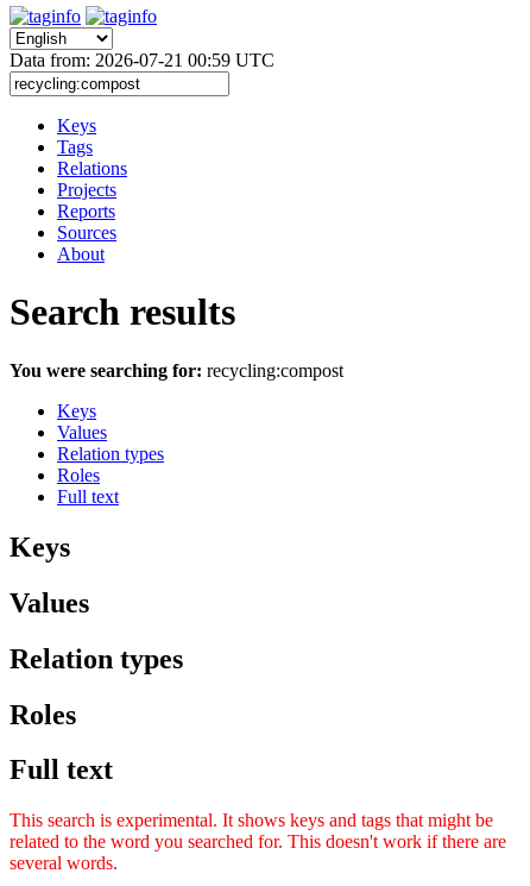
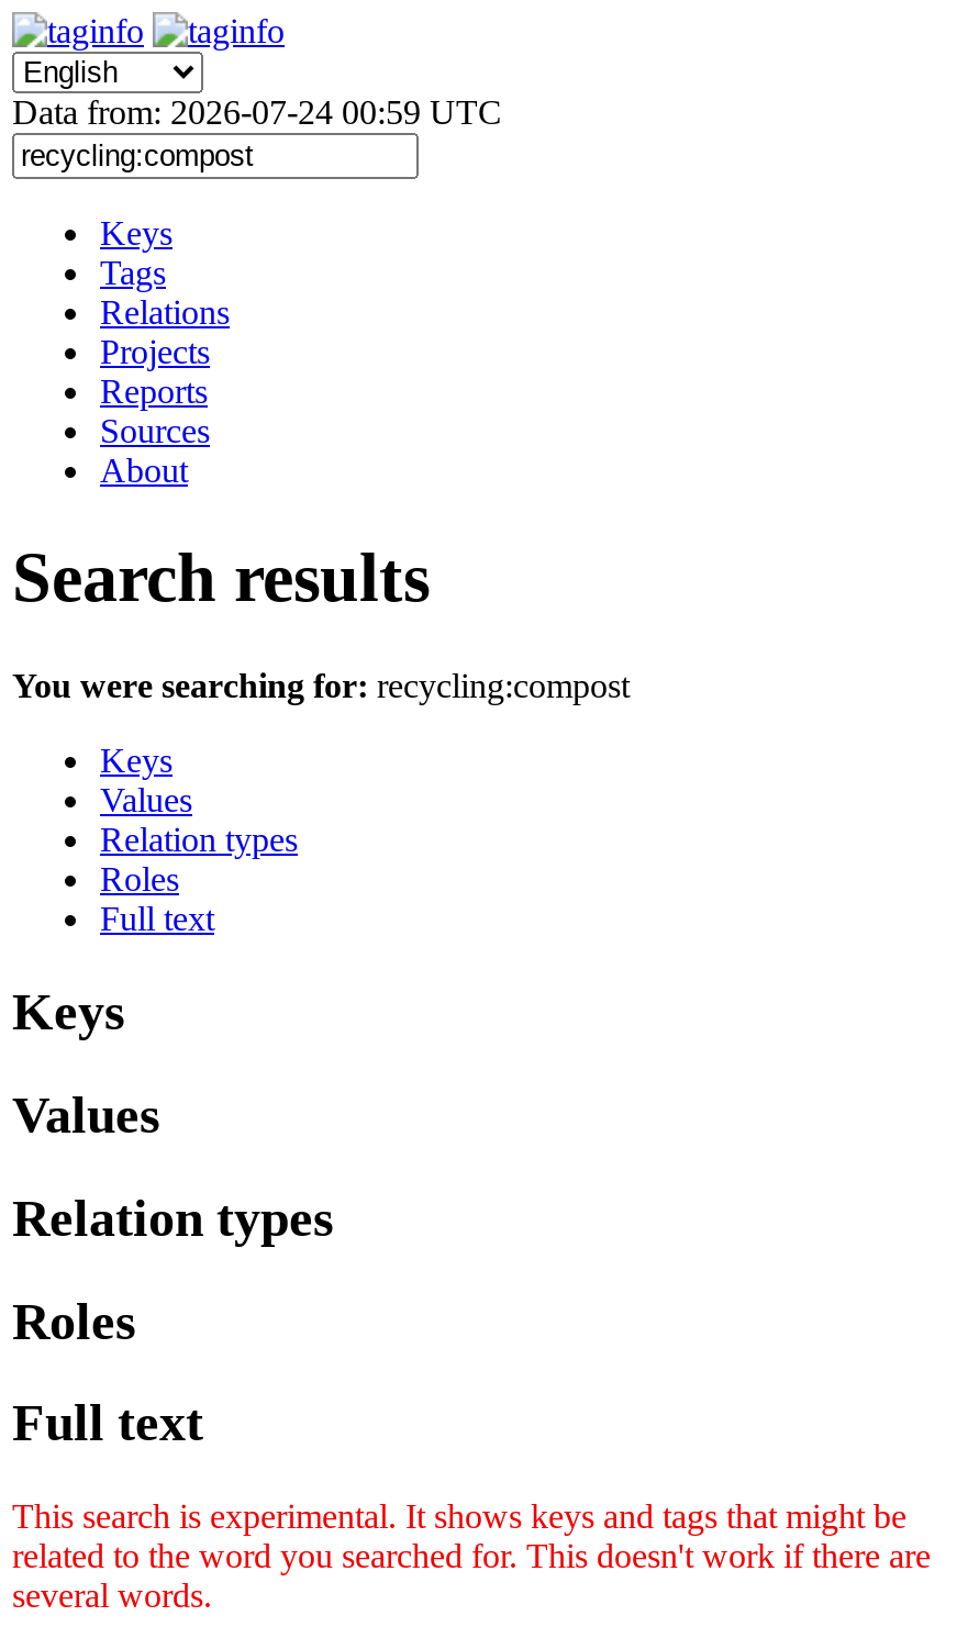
[10,50,275,70] Data from: 2026-07-21 00:59 UTC -> [12,93,502,131] Data from: 2026-07-24 00:59 UTC

